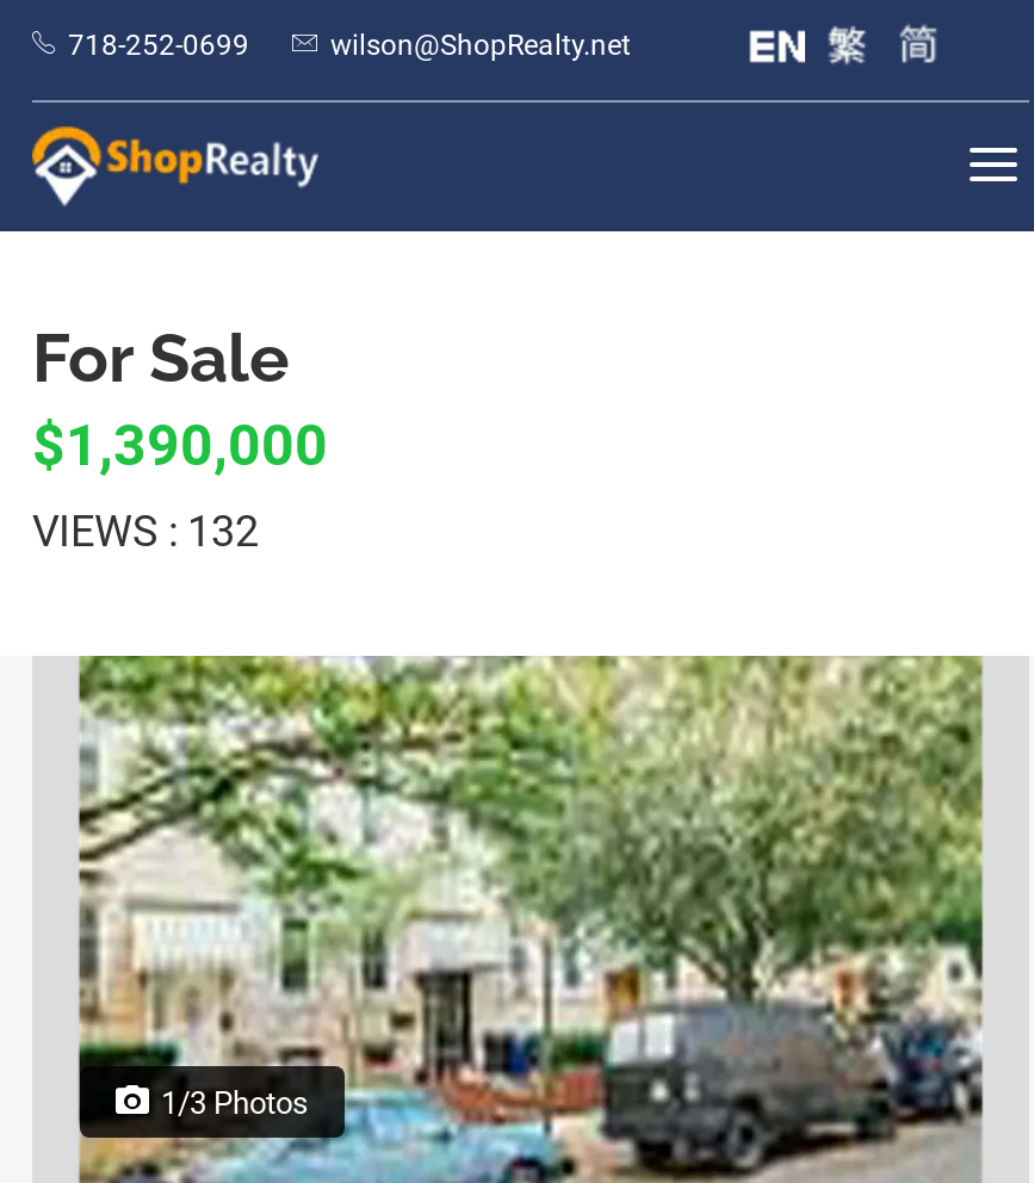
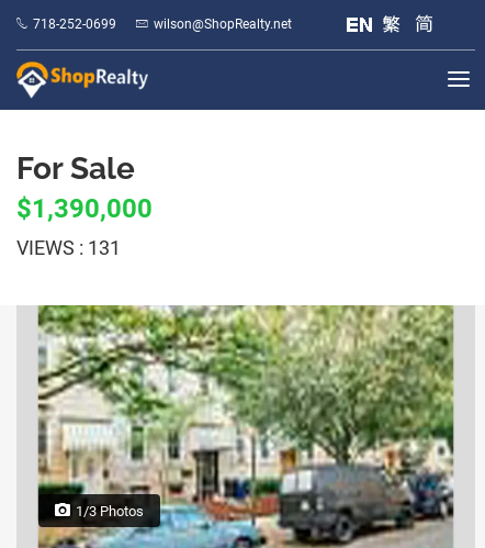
[32,506,259,556] VIEWS : 132 -> [16,236,121,260] VIEWS : 131

